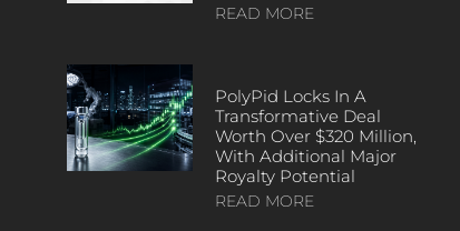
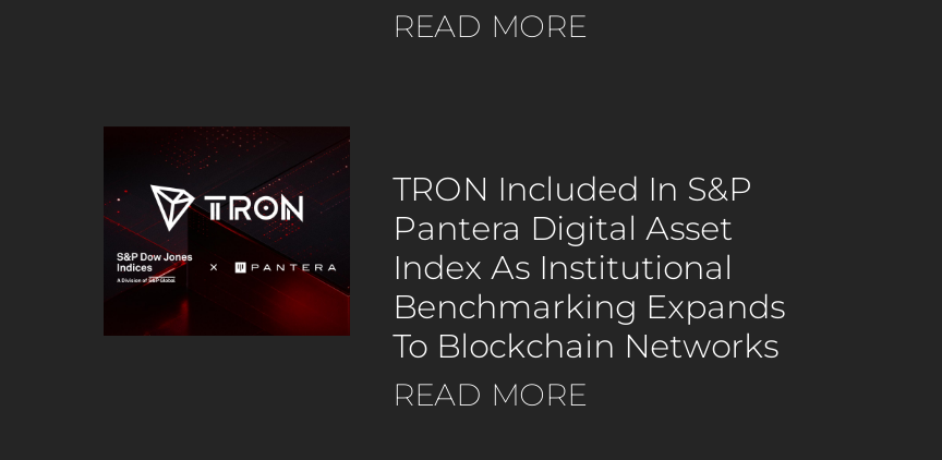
[66,66,416,187] [image] | PolyPid Locks In A | Transformative Deal | Worth Over $320 Million, | With Additional Major | Royalty Potential -> [101,126,785,367] [image] | TRON Included In S&P | Pantera Digital Asset | Index As Institutional | Benchmarking Expands | To Blockchain Networks

